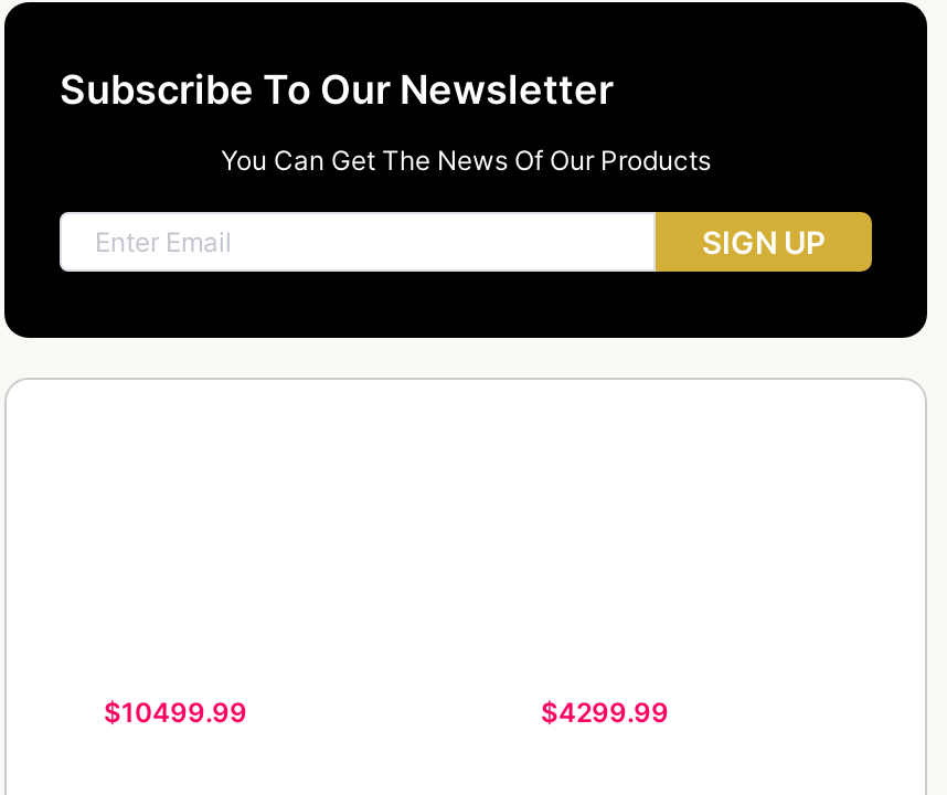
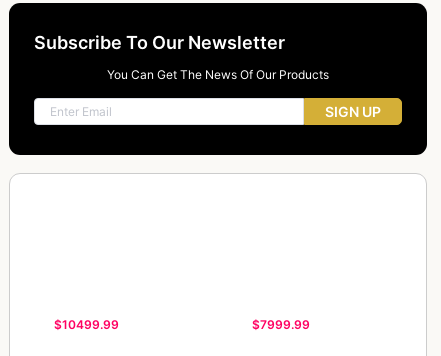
[541,696,669,729] $4299.99 -> [252,317,310,332] $7999.99

